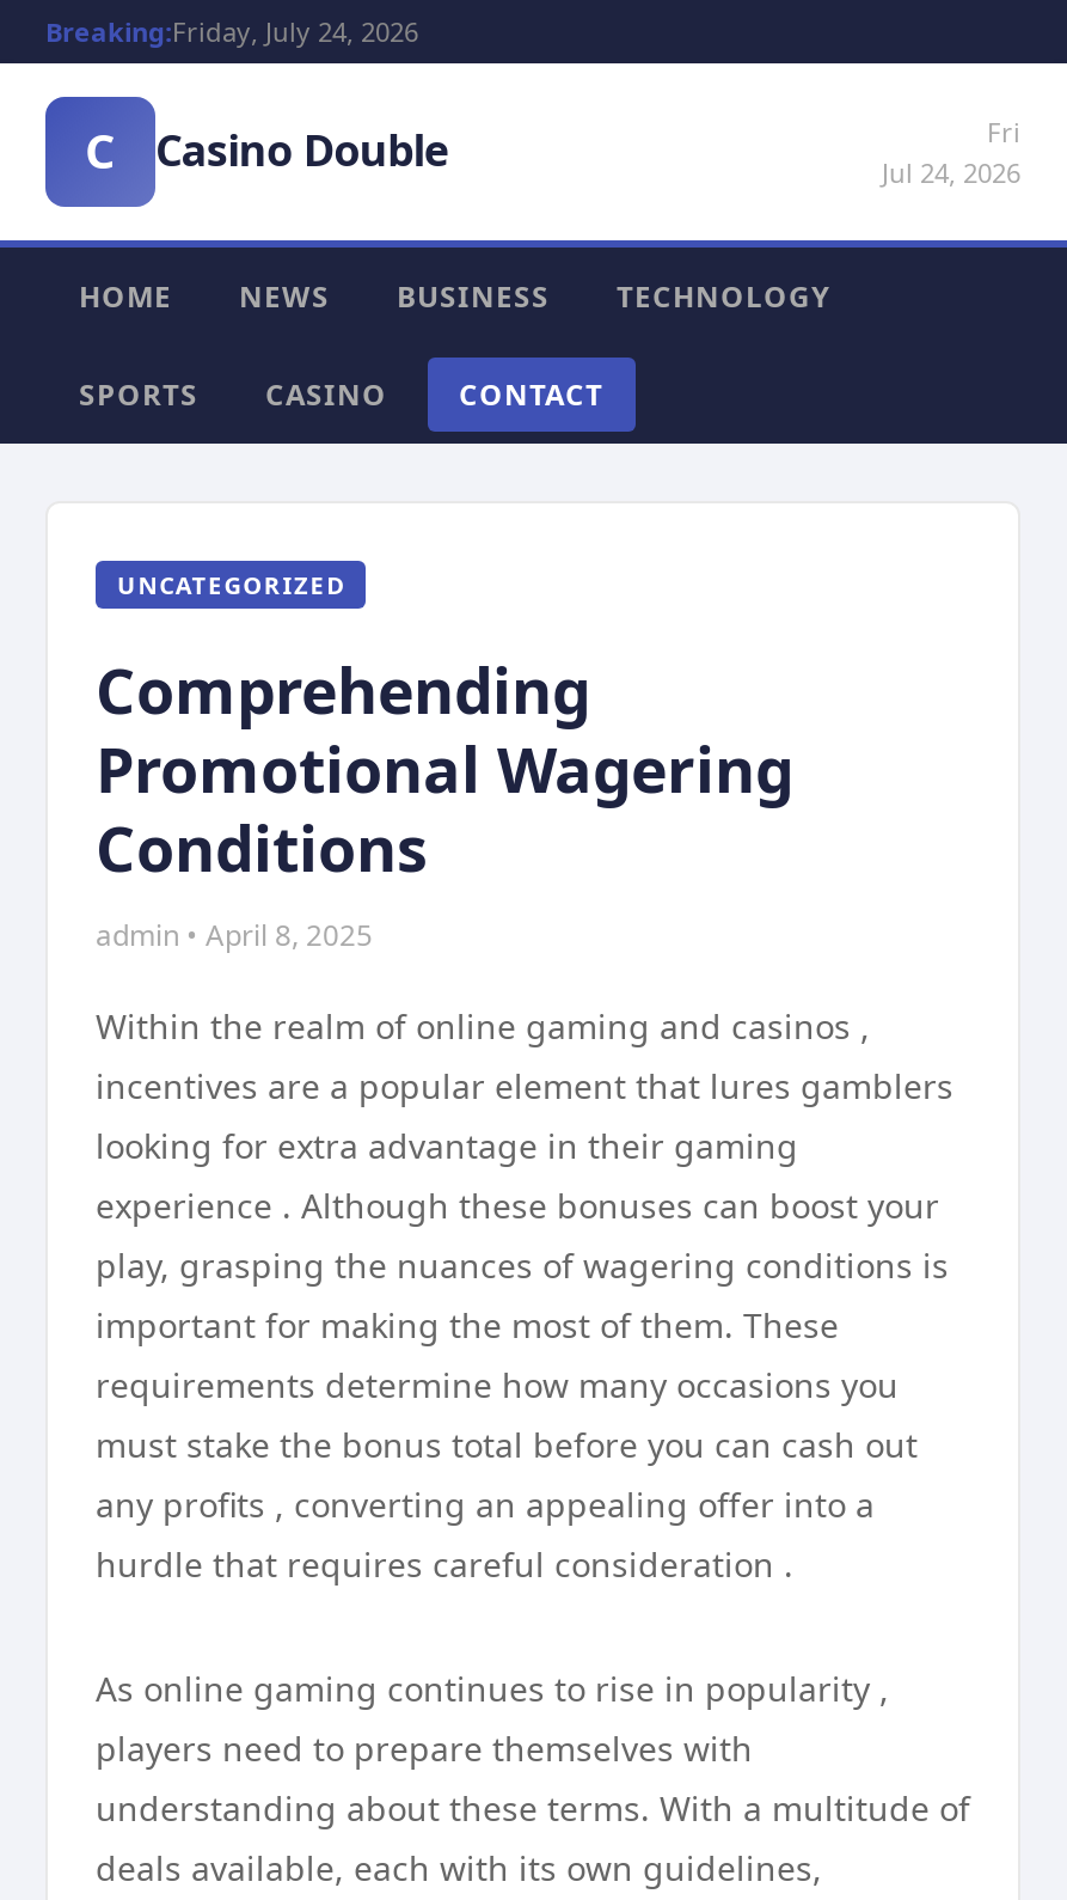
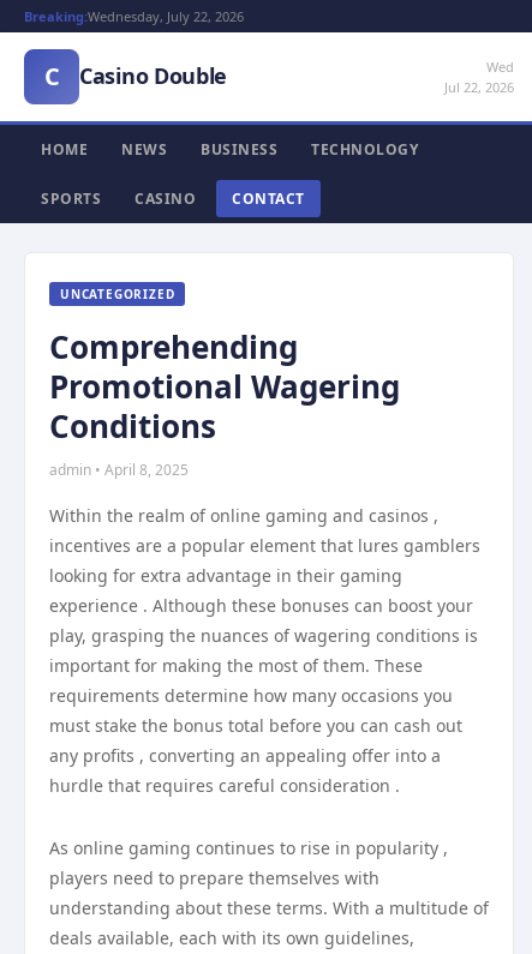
[45,13,418,49] Breaking:Friday, July 24, 2026 -> [24,7,244,25] Breaking:Wednesday, July 22, 2026
[882,114,1020,190] Fri | Jul 24, 2026 -> [444,58,514,96] Wed | Jul 22, 2026

